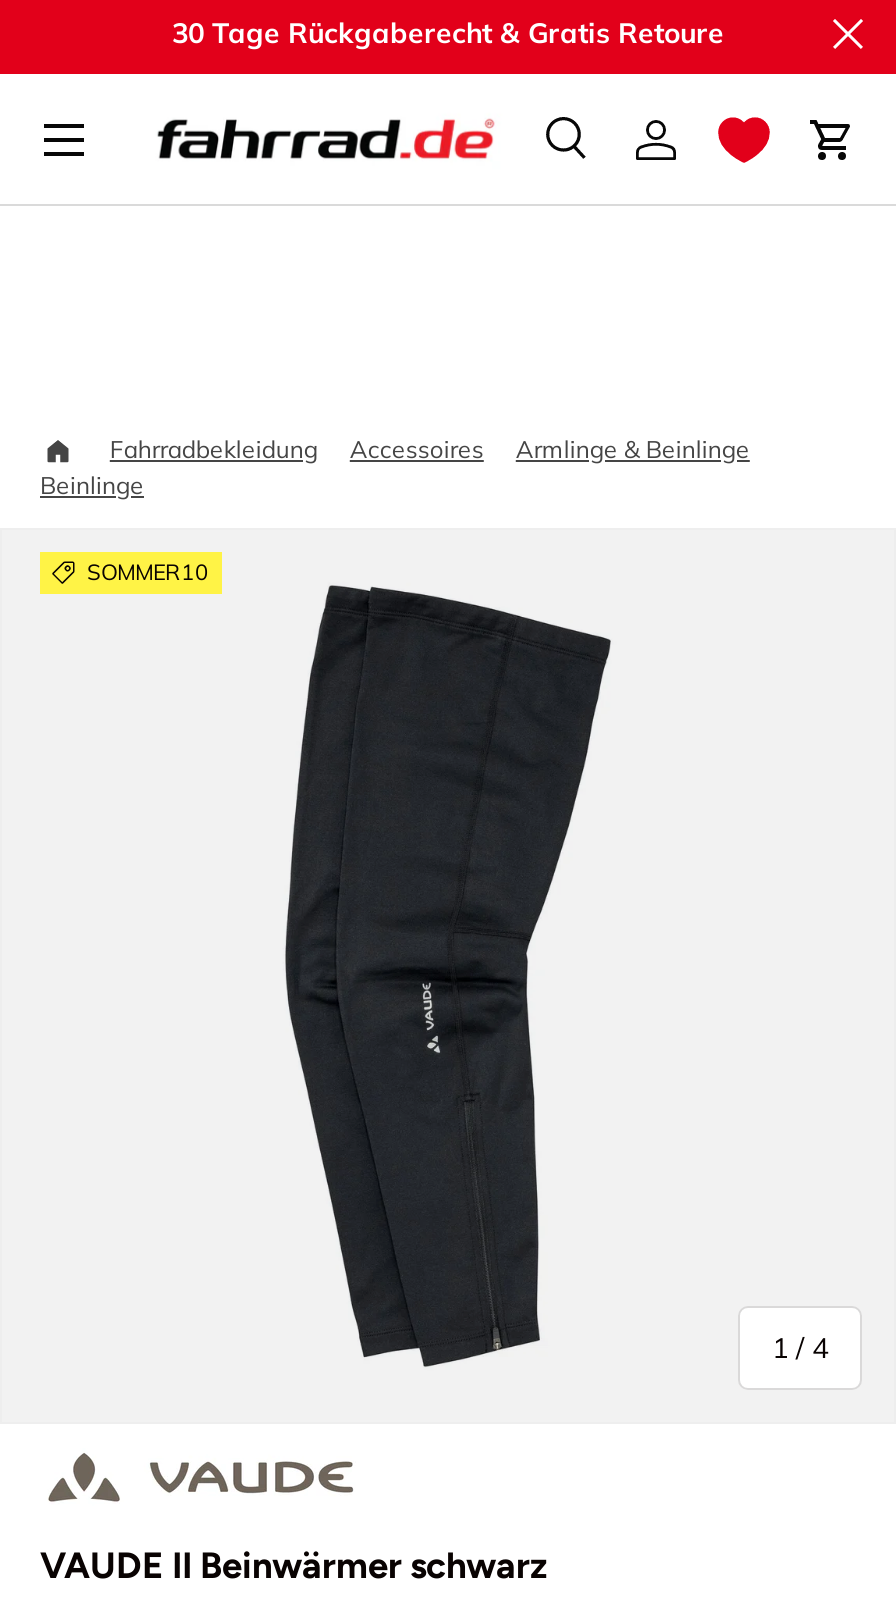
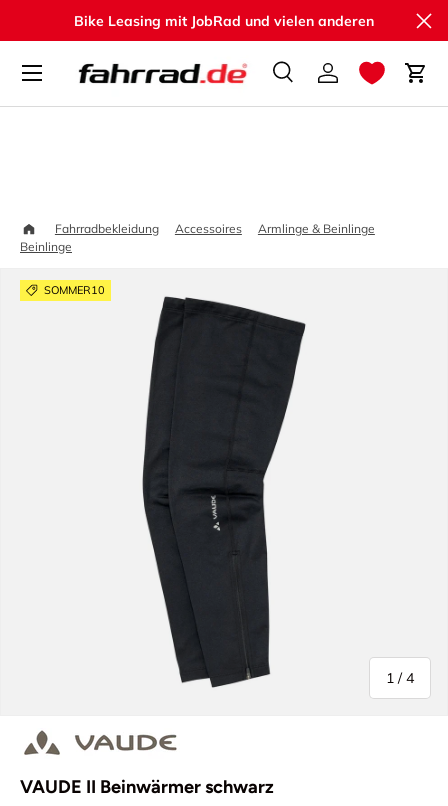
[172,14,724,50] 30 Tage Rückgaberecht & Gratis Retoure -> [74,11,374,29] Bike Leasing mit JobRad und vielen anderen

